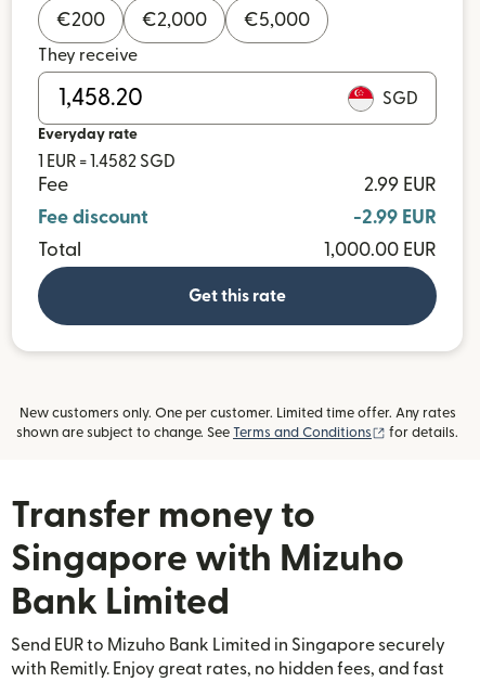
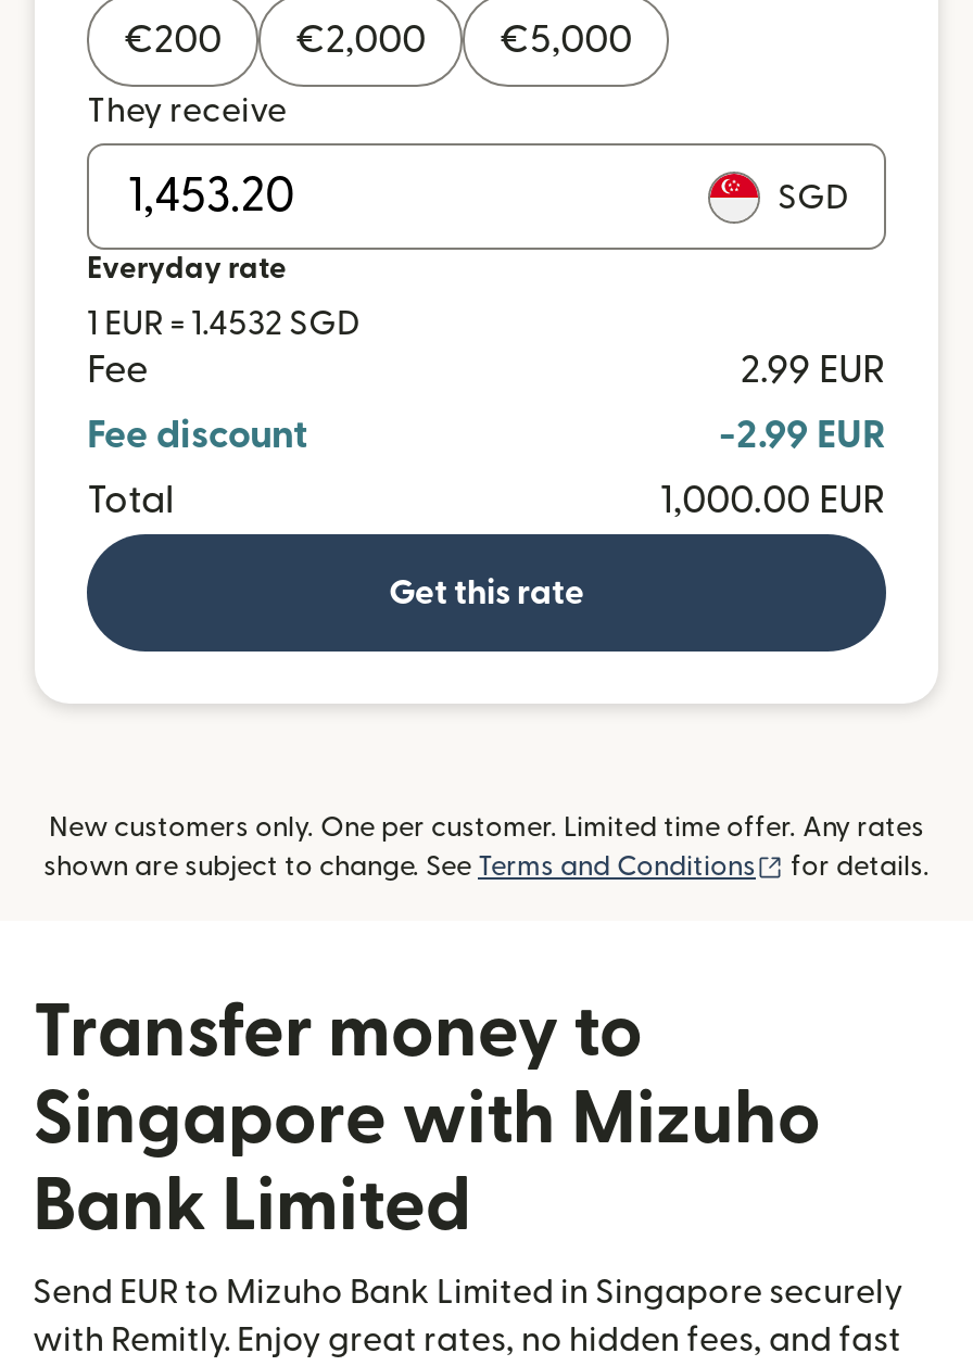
[38,153,176,170] 1 EUR = 1.4582 SGD -> [87,306,361,341] 1 EUR = 1.4532 SGD

